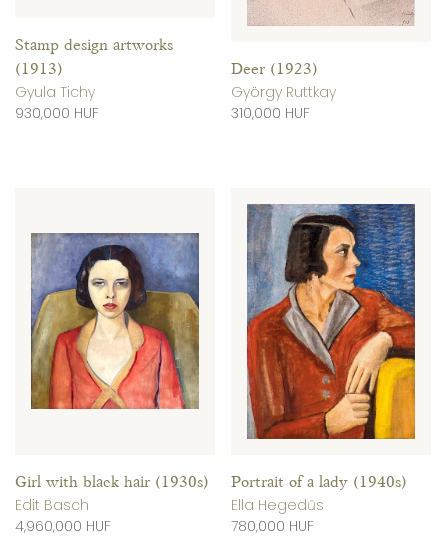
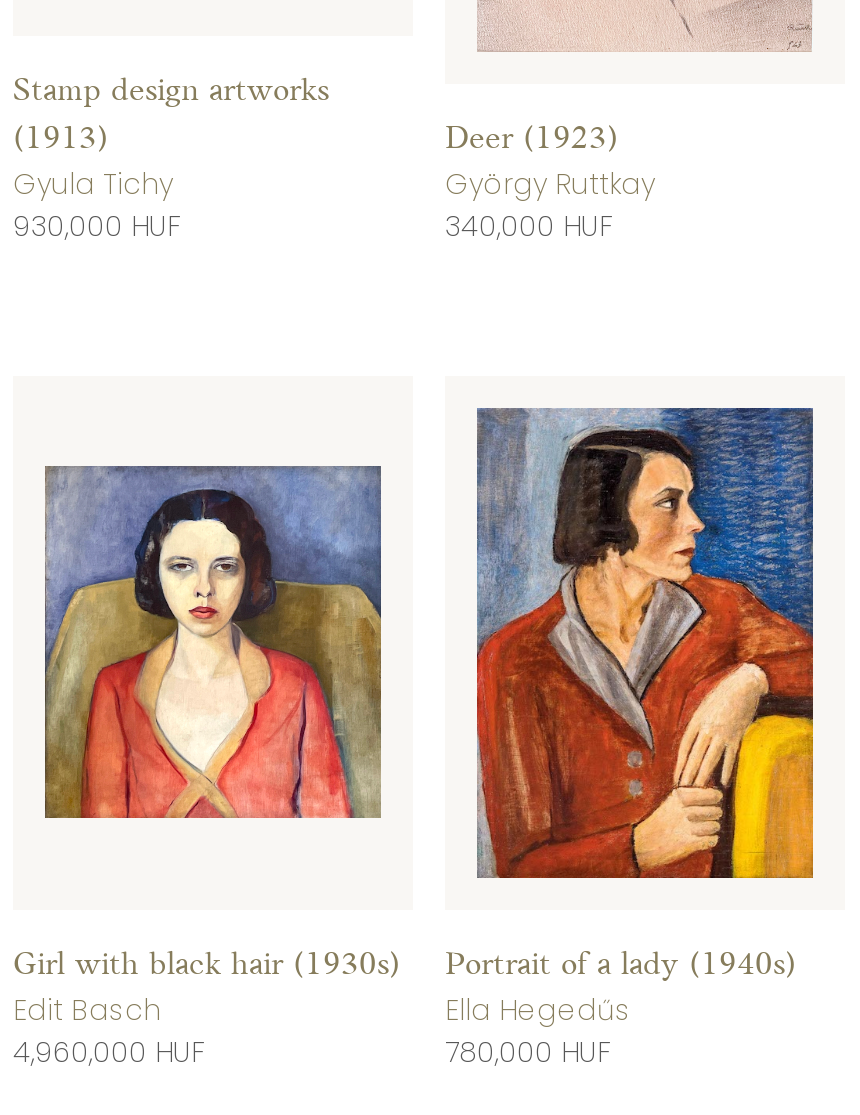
[231,103,310,123] 310,000 HUF -> [445,205,613,245] 340,000 HUF

